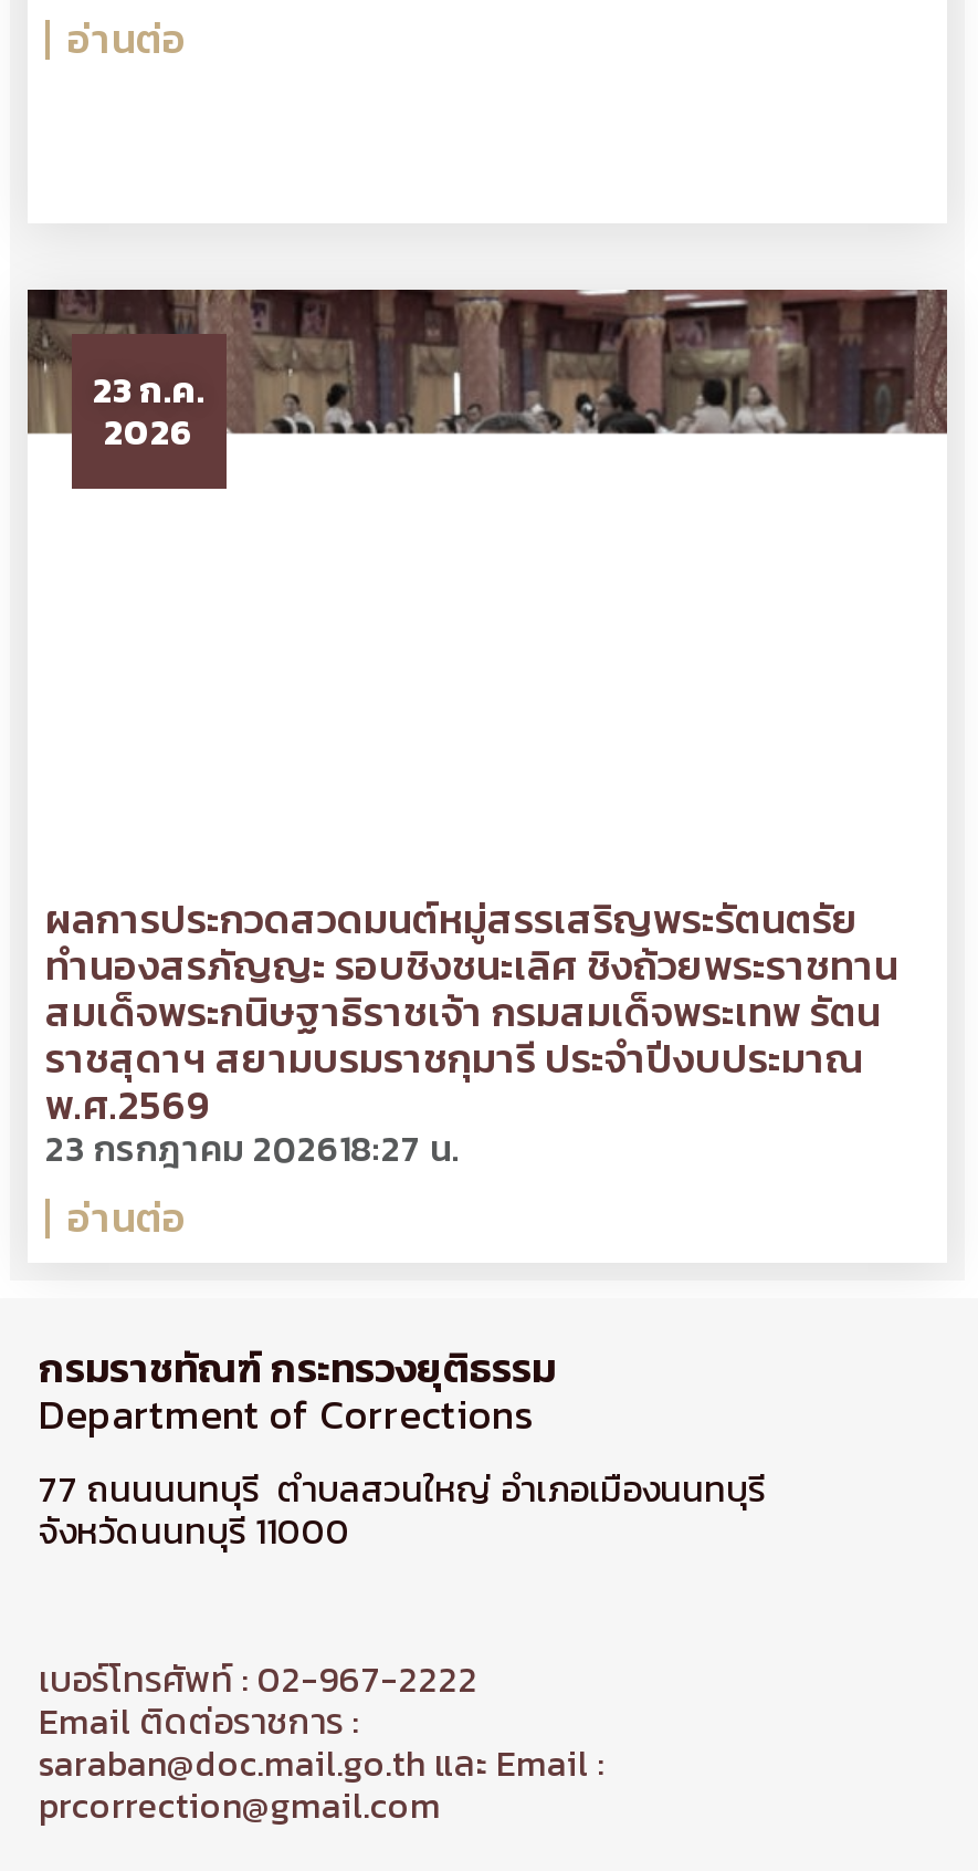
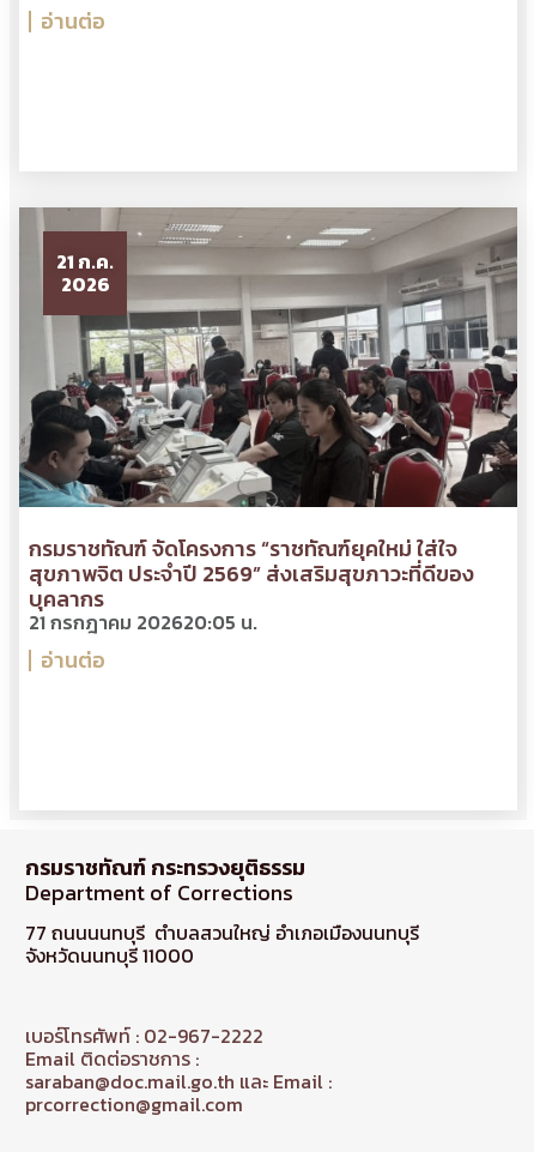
[28,290,947,843] [image] | 23 ก.ค. -> [18,207,518,508] [image] | 21 ก.ค.
[45,888,898,1173] ผลการประกวดสวดมนต์หมู่สรรเสริญพระรัตนตรัย | ทำนองสรภัญญะ รอบชิงชนะเลิศ ชิงถ้วยพระราชทาน | สมเด็จพระกนิษฐาธิราชเจ้า กรมสมเด็จพระเทพ รัตน | ราชสุดาฯ สยามบรมราชกุมารี ประจำปีงบประมาณ | พ.ศ.2569 | 23 กรกฎาคม 202618:27 น. -> [29,532,474,636] กรมราชทัณฑ์ จัดโครงการ “ราชทัณฑ์ยุคใหม่ ใส่ใจ | สุขภาพจิต ประจำปี 2569” ส่งเสริมสุขภาวะที่ดีของ | บุคลากร | 21 กรกฎาคม 202620:05 น.

